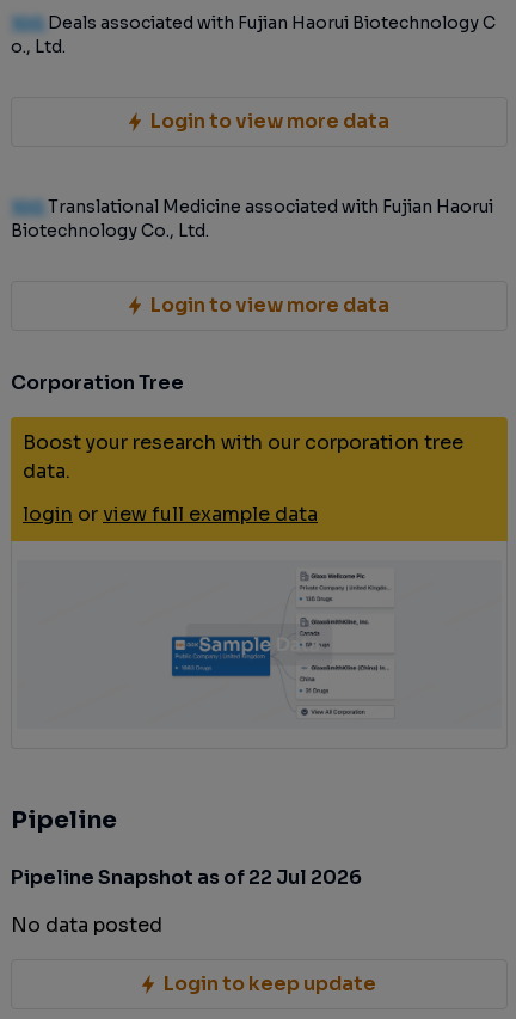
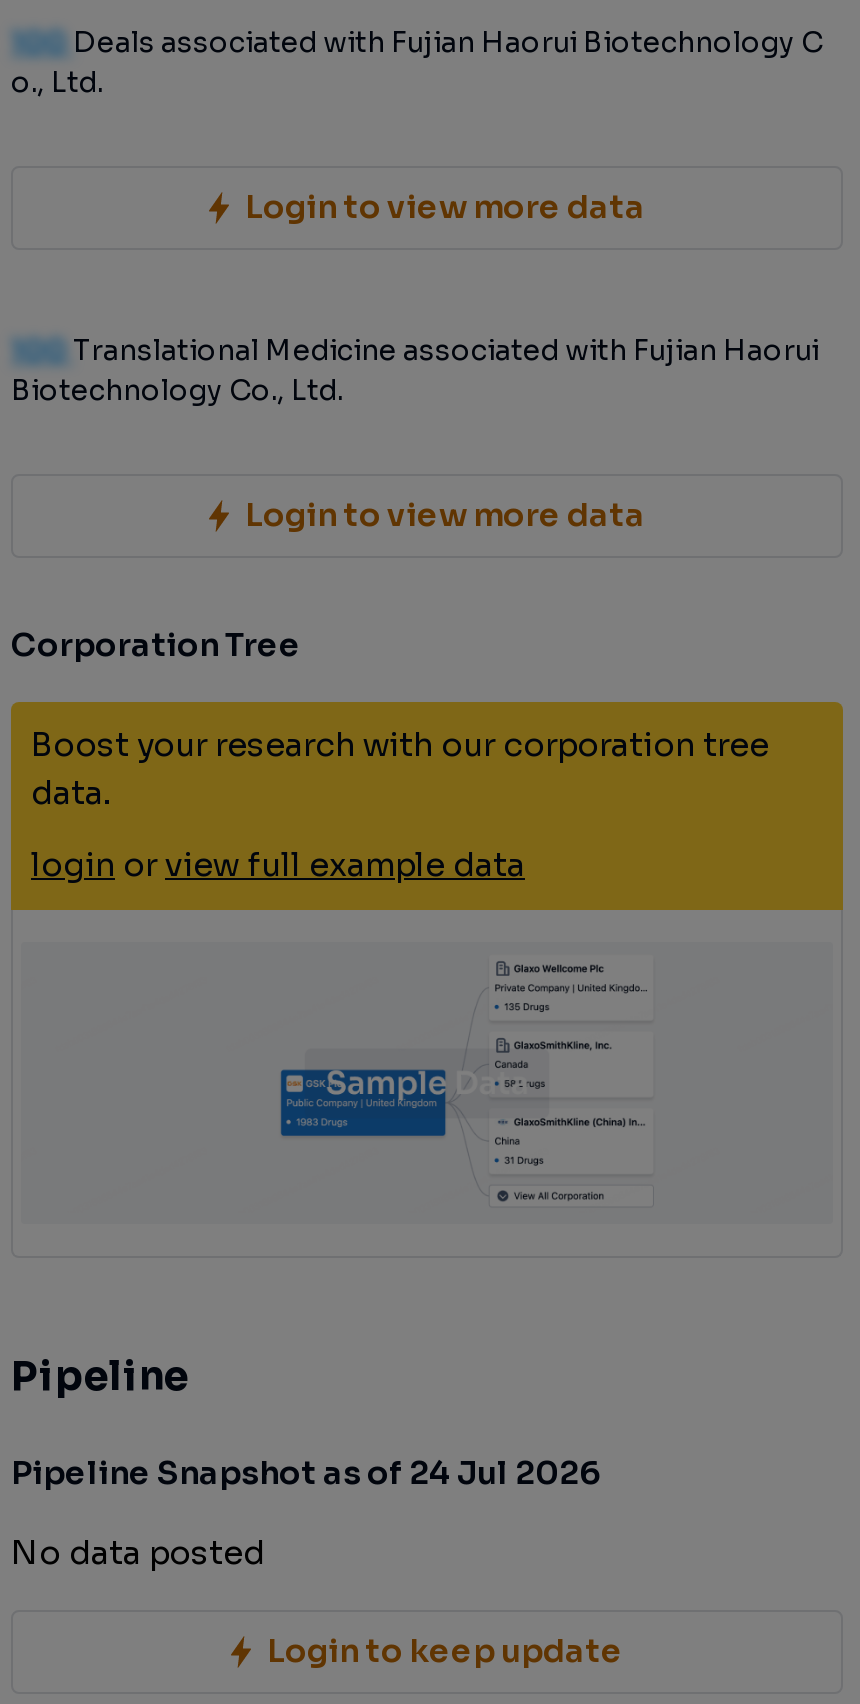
[11,865,362,890] Pipeline Snapshot as of 22 Jul 2026 -> [11,1452,601,1494] Pipeline Snapshot as of 24 Jul 2026

